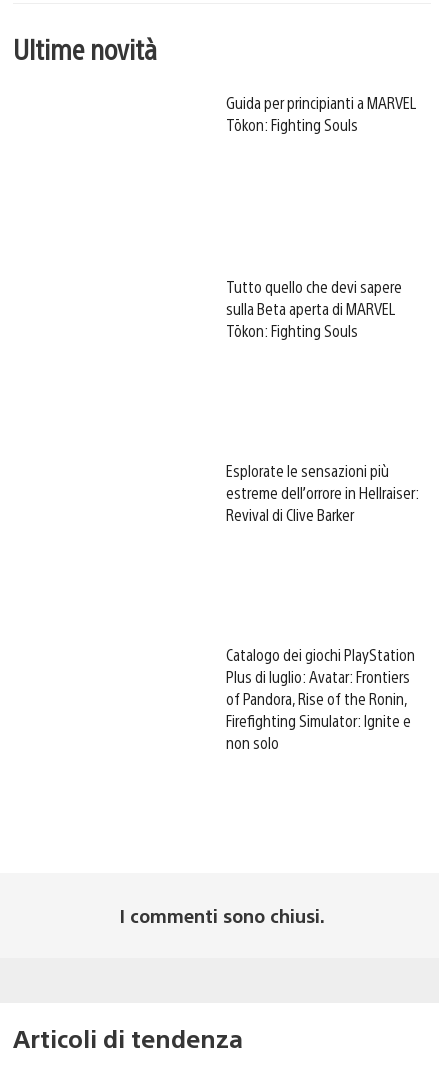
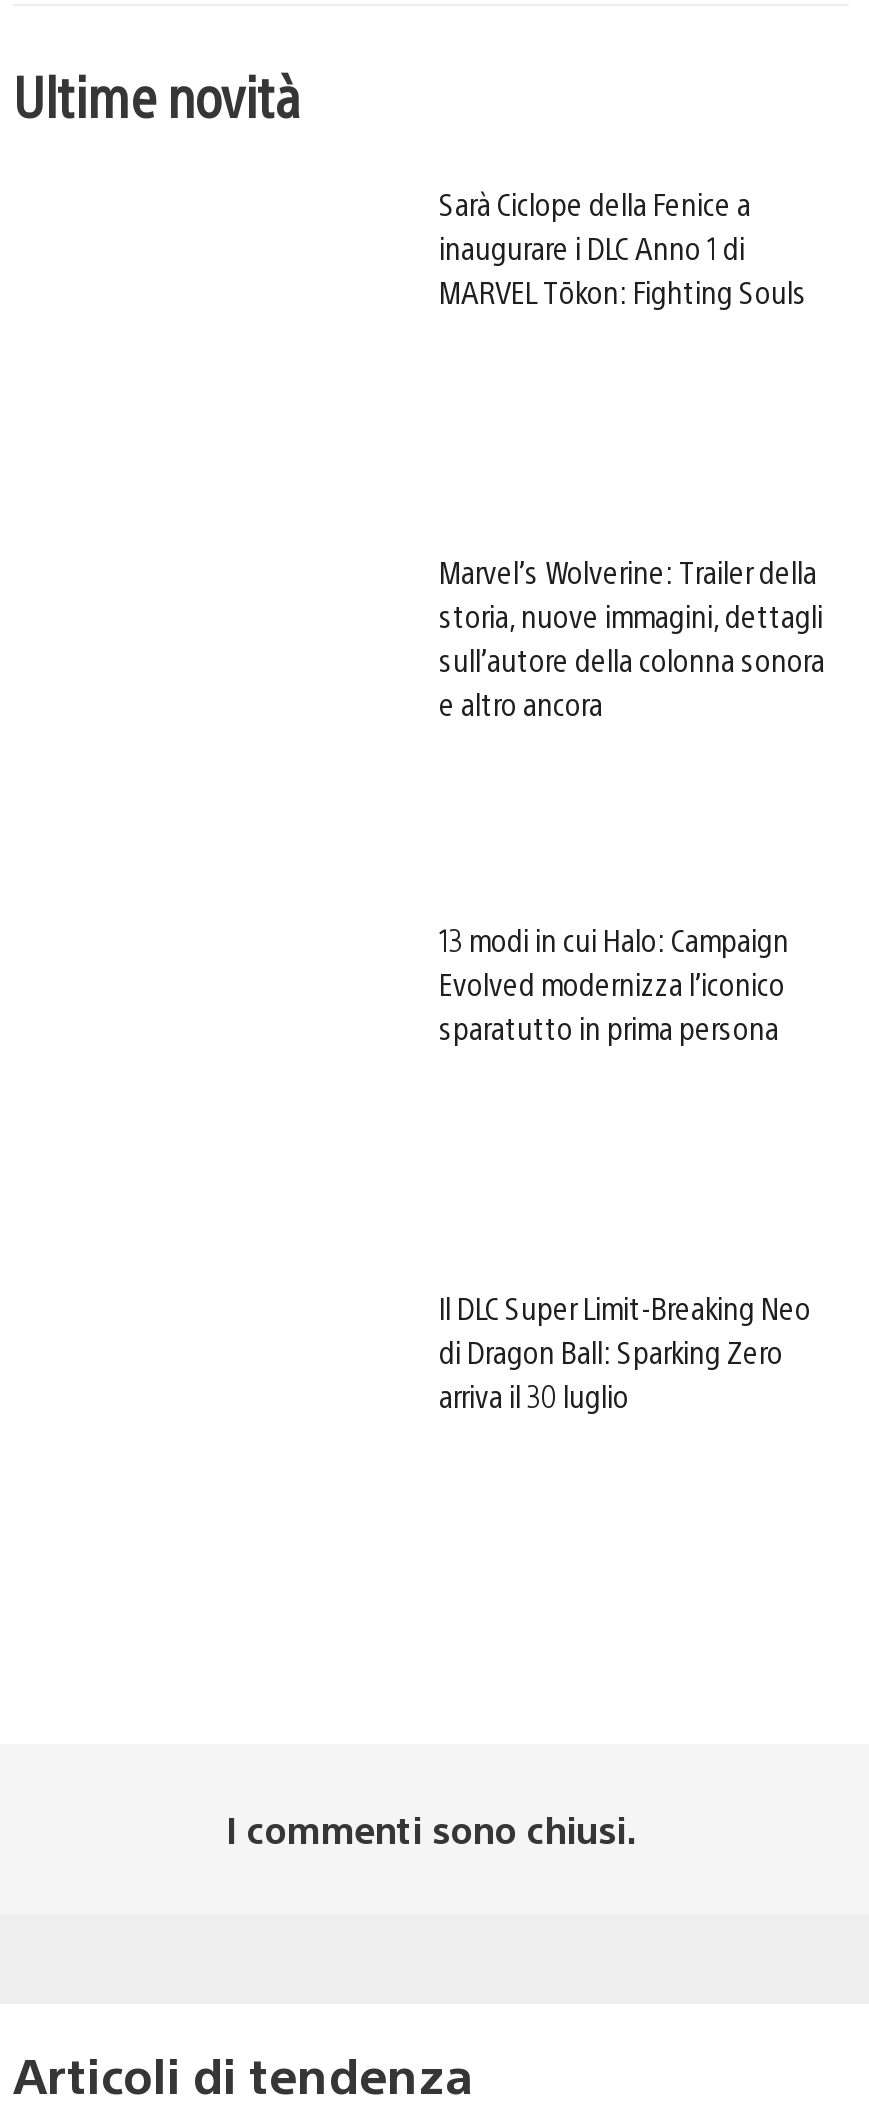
[226,92,416,135] Guida per principianti a MARVEL | Tōkon: Fighting Souls -> [439,181,807,311] Sarà Ciclope della Fenice a | inaugurare i DLC Anno 1 di | MARVEL Tōkon: Fighting Souls
[226,276,402,341] Tutto quello che devi sapere | sulla Beta aperta di MARVEL | Tōkon: Fighting Souls -> [439,549,825,723] Marvel’s Wolverine: Trailer della | storia, nuove immagini, dettagli | sull’autore della colonna sonora | e altro ancora
[226,460,419,525] Esplorate le sensazioni più | estreme dell’orrore in Hellraiser: | Revival di Clive Barker -> [439,917,789,1047] 13 modi in cui Halo: Campaign | Evolved modernizza l’iconico | sparatutto in prima persona
[226,644,415,753] Catalogo dei giochi PlayStation | Plus di luglio: Avatar: Frontiers | of Pandora, Rise of the Ronin, | Firefighting Simulator: Ignite e | non solo -> [439,1285,811,1415] Il DLC Super Limit-Breaking Neo | di Dragon Ball: Sparking Zero | arriva il 30 luglio

